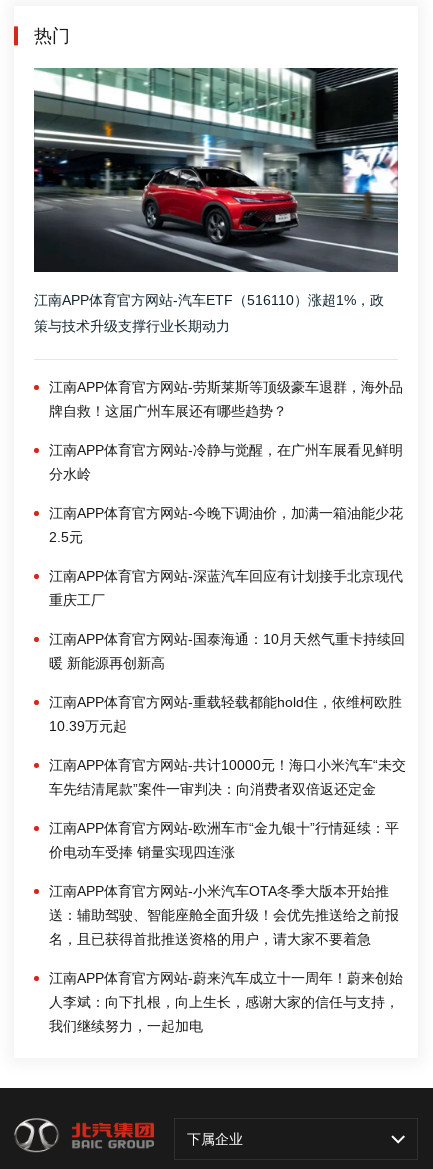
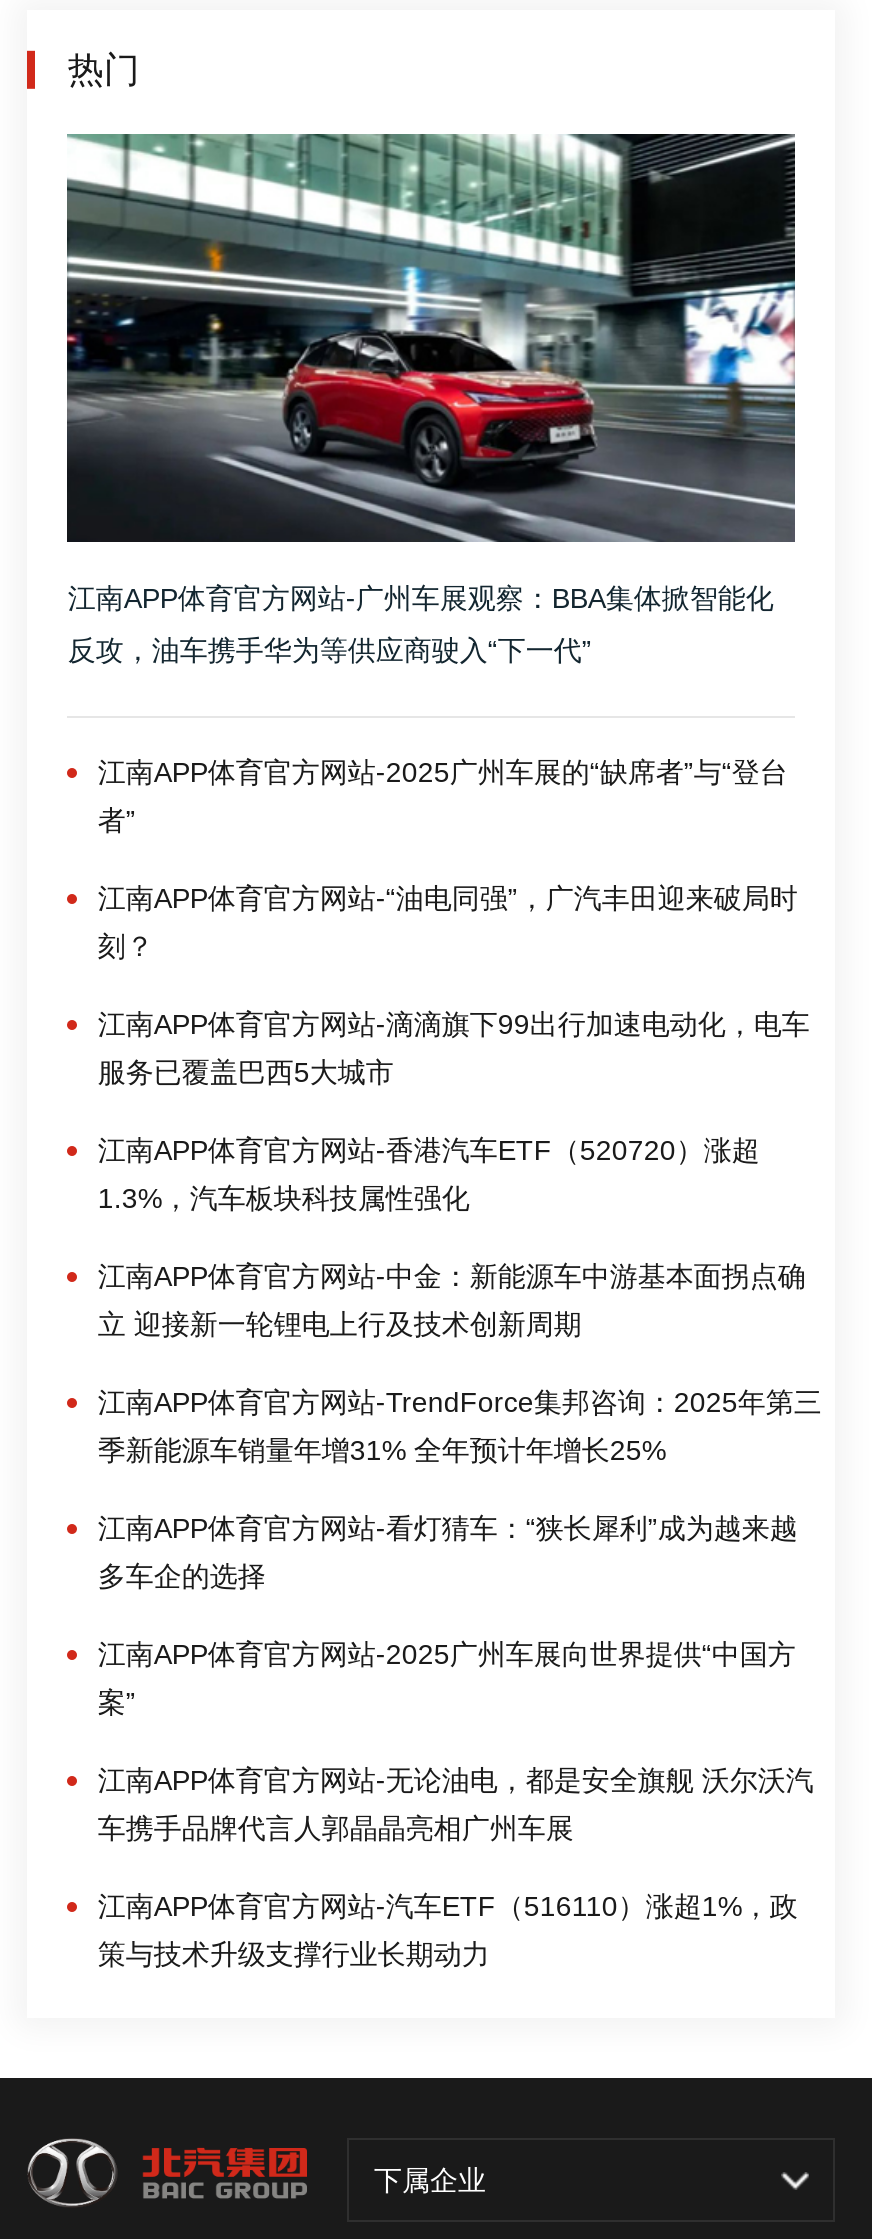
none -> [68,582,774,666] 江南APP体育官方网站-广州车展观察：BBA集体掀智能化 | 反攻，油车携手华为等供应商驶入“下一代”
none -> [98,756,822,1844] 江南APP体育官方网站-2025广州车展的“缺席者”与“登台 | 者” | 江南APP体育官方网站-“油电同强”，广汽丰田迎来破局时 | 刻？ | 江南APP体育官方网站-滴滴旗下99出行加速电动化，电车 | 服务已覆盖巴西5大城市 | 江南APP体育官方网站-香港汽车ETF（520720）涨超 | 1.3%，汽车板块科技属性强化 | 江南APP体育官方网站-中金：新能源车中游基本面拐点确 | 立 迎接新一轮锂电上行及技术创新周期 | 江南APP体育官方网站-TrendForce集邦咨询：2025年第三 | 季新能源车销量年增31% 全年预计年增长25% | 江南APP体育官方网站-看灯猜车：“狭长犀利”成为越来越 | 多车企的选择 | 江南APP体育官方网站-2025广州车展向世界提供“中国方 | 案” | 江南APP体育官方网站-无论油电，都是安全旗舰 沃尔沃汽 | 车携手品牌代言人郭晶晶亮相广州车展
moved [34,292,384,334] -> [98,1890,798,1970]: 江南APP体育官方网站-汽车ETF（516110）涨超1%，政 | 策与技术升级支撑行业长期动力
[49,379,406,1034] 江南APP体育官方网站-劳斯莱斯等顶级豪车退群，海外品 | 牌自救！这届广州车展还有哪些趋势？ | 江南APP体育官方网站-冷静与觉醒，在广州车展看见鲜明 | 分水岭 | 江南APP体育官方网站-今晚下调油价，加满一箱油能少花 | 2.5元 | 江南APP体育官方网站-深蓝汽车回应有计划接手北京现代 | 重庆工厂 | 江南APP体育官方网站-国泰海通：10月天然气重卡持续回 | 暖 新能源再创新高 | 江南APP体育官方网站-重载轻载都能hold住，依维柯欧胜 | 10.39万元起 | 江南APP体育官方网站-共计10000元！海口小米汽车“未交 | 车先结清尾款”案件一审判决：向消费者双倍返还定金 | 江南APP体育官方网站-欧洲车市“金九银十”行情延续：平 | 价电动车受捧 销量实现四连涨 | 江南APP体育官方网站-小米汽车OTA冬季大版本开始推 | 送：辅助驾驶、智能座舱全面升级！会优先推送给之前报 | 名，且已获得首批推送资格的用户，请大家不要着急 | 江南APP体育官方网站-蔚来汽车成立十一周年！蔚来创始 | 人李斌：向下扎根，向上生长，感谢大家的信任与支持， | 我们继续努力，一起加电 -> none

